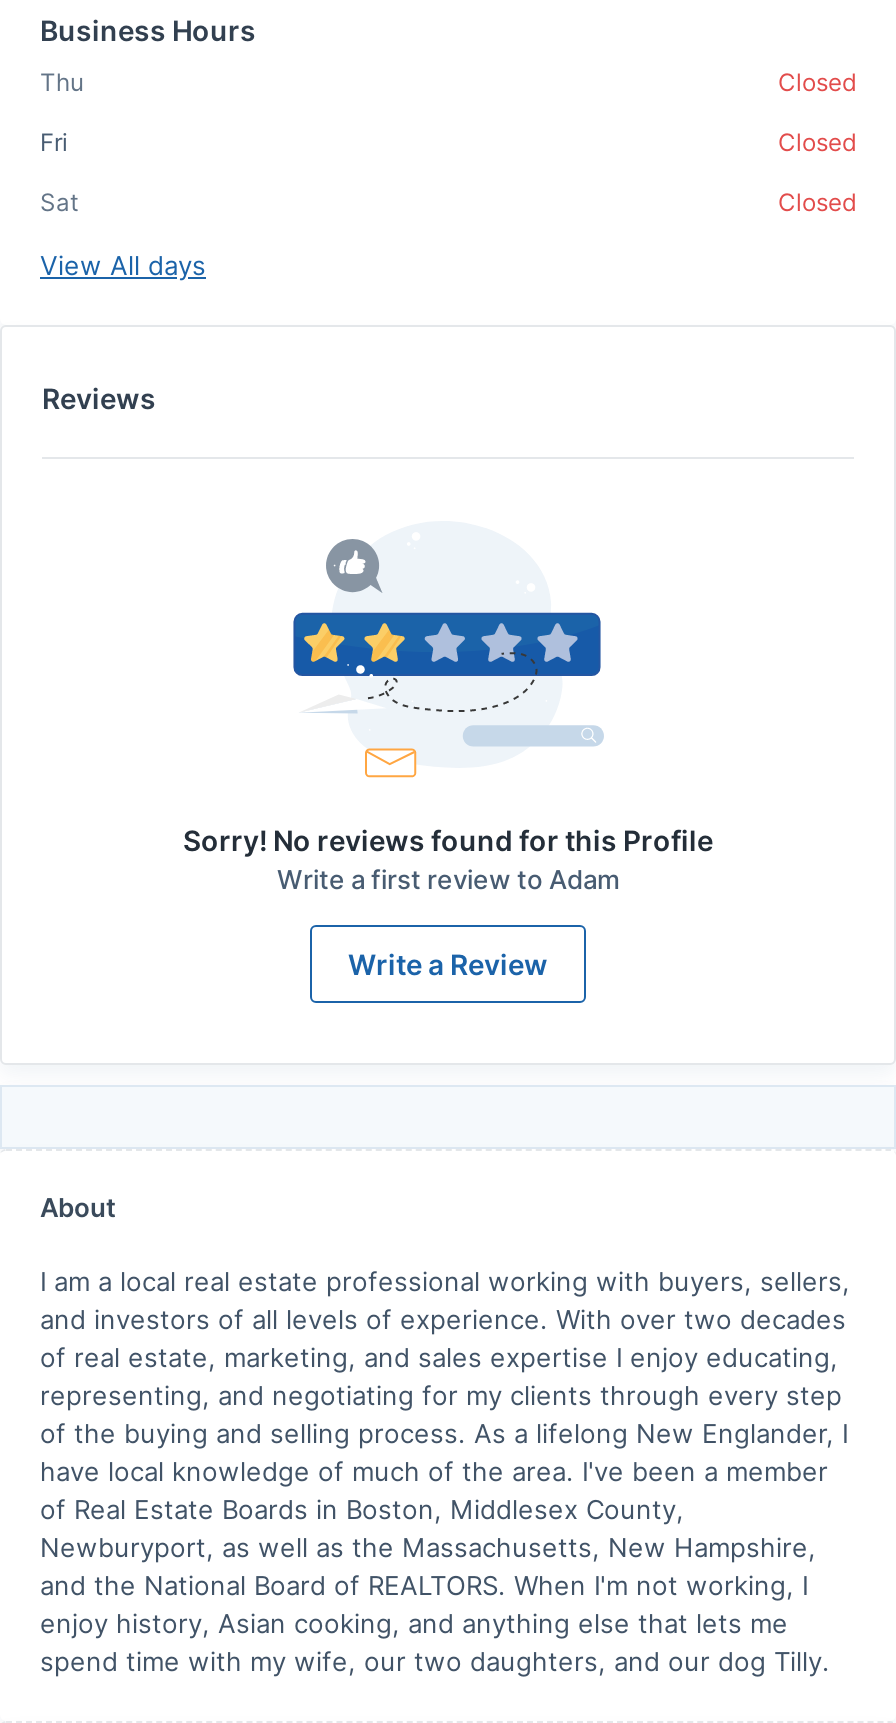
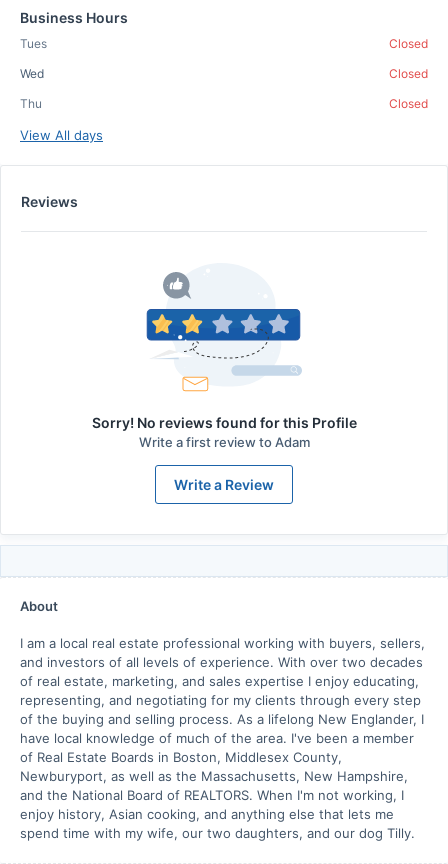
moved [40,67,84,97] -> [20,96,42,111]: Thu
none -> [20,36,47,51] Tues
[40,127,68,157] Fri -> [20,66,44,81] Wed
[40,187,78,217] Sat -> none

